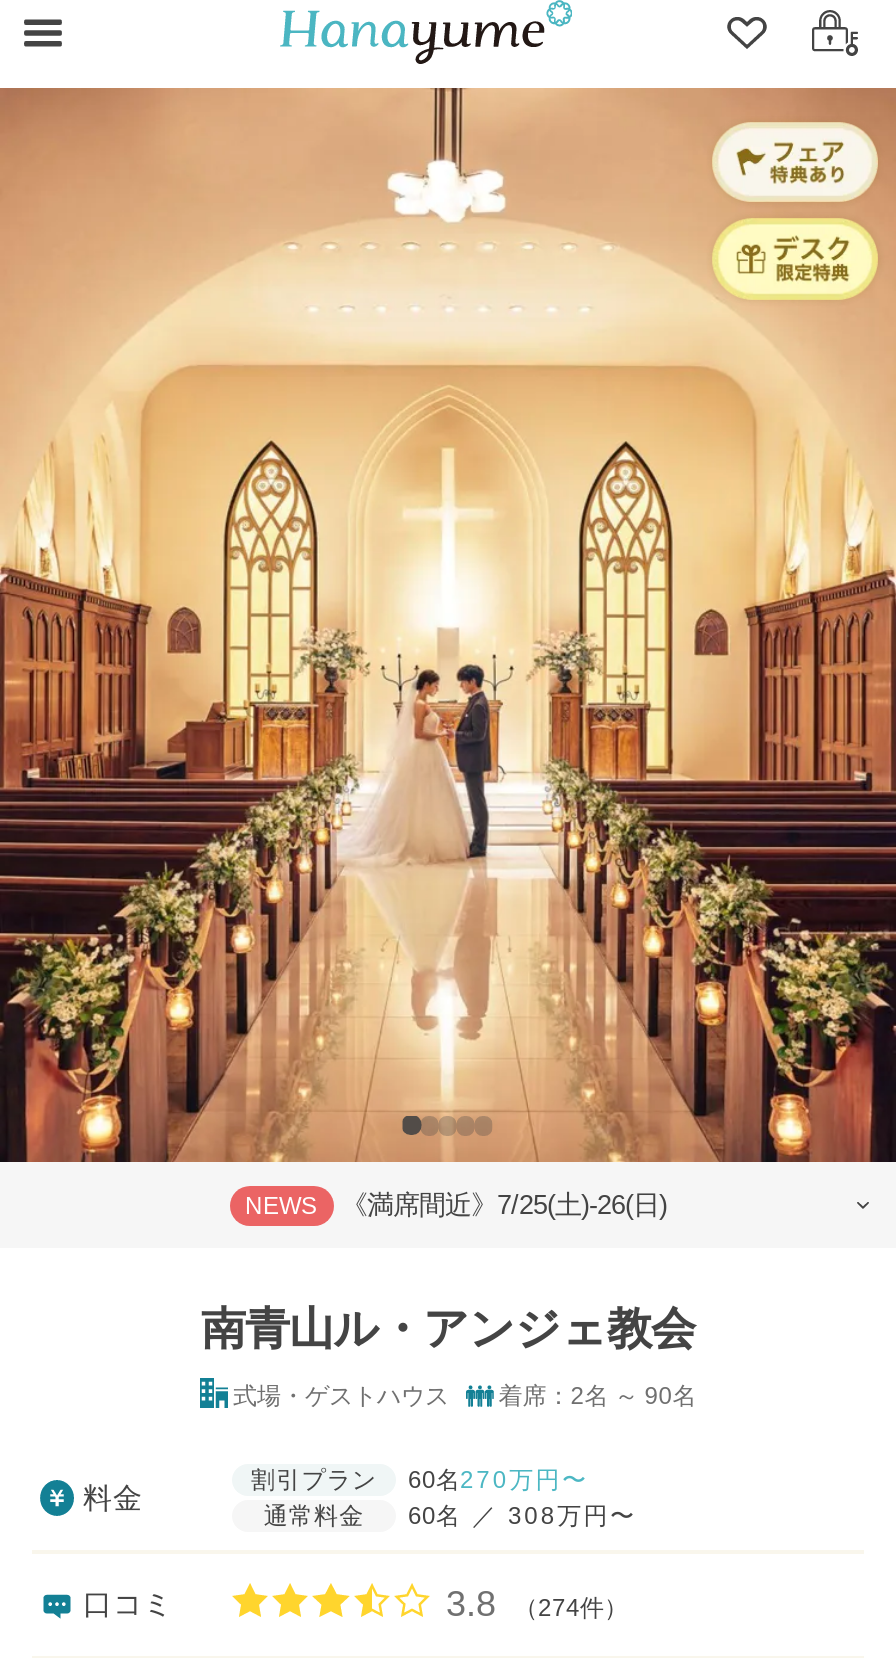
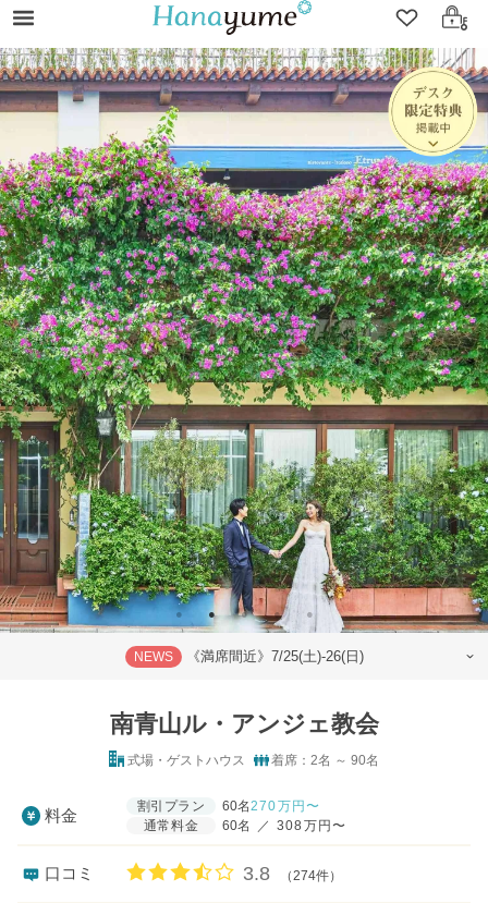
[6,86,890,1164] [image] -> [3,48,485,633] [image]

